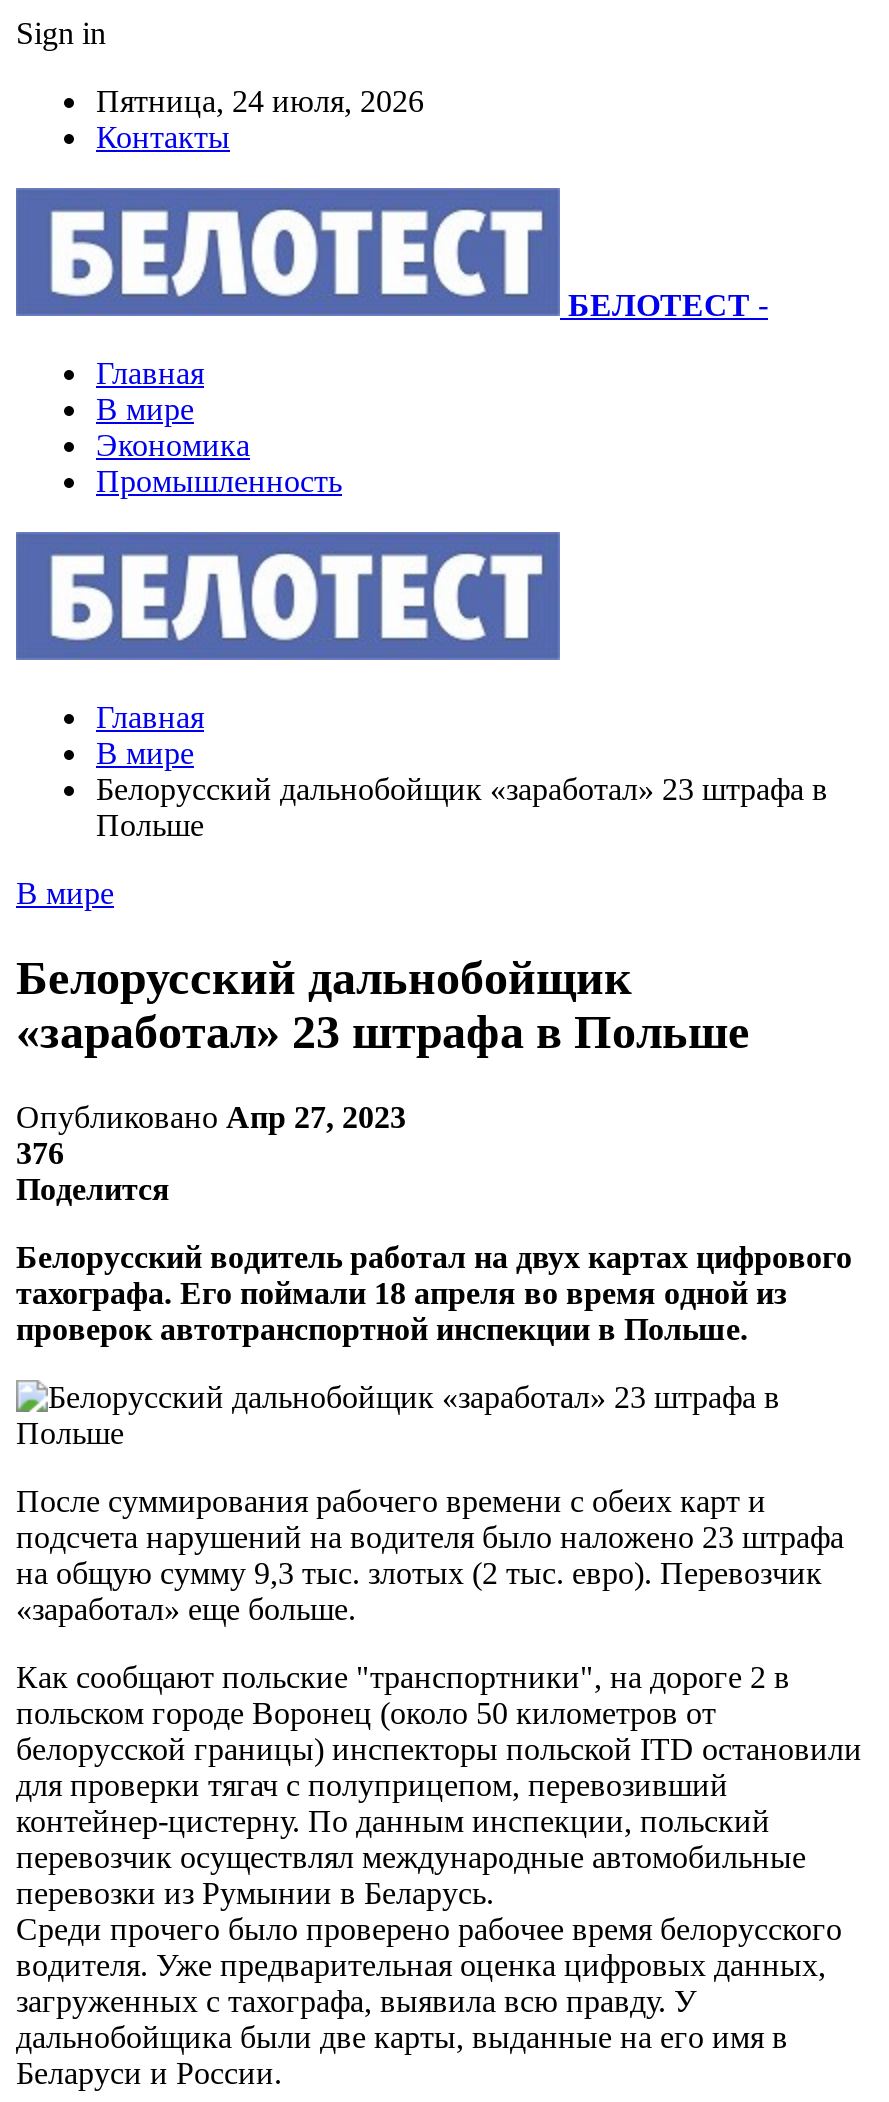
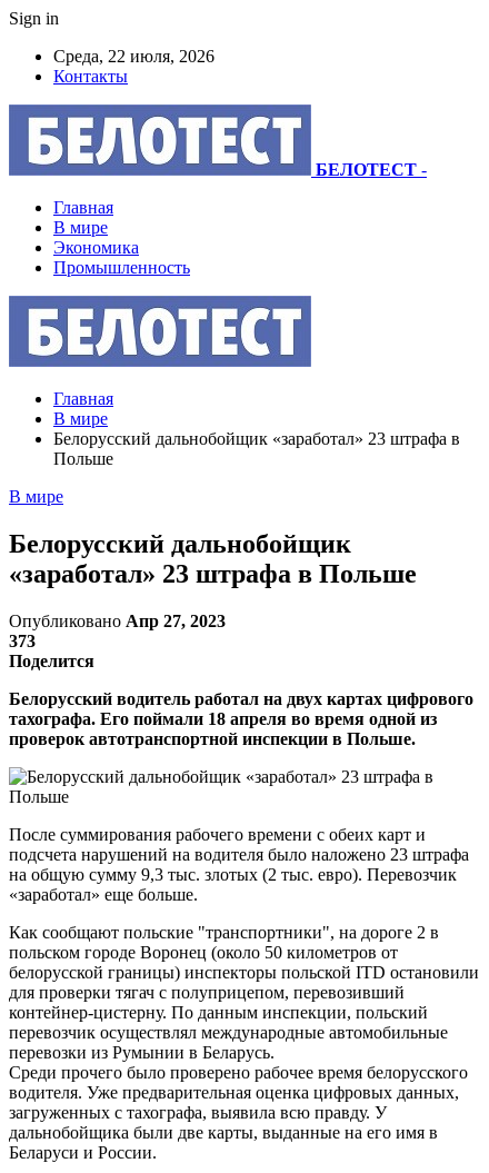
[96,84,424,118] Пятница, 24 июля, 2026 -> [53,47,214,66] Среда, 22 июля, 2026
[16,1136,64,1170] 376 -> [9,631,36,650] 373

